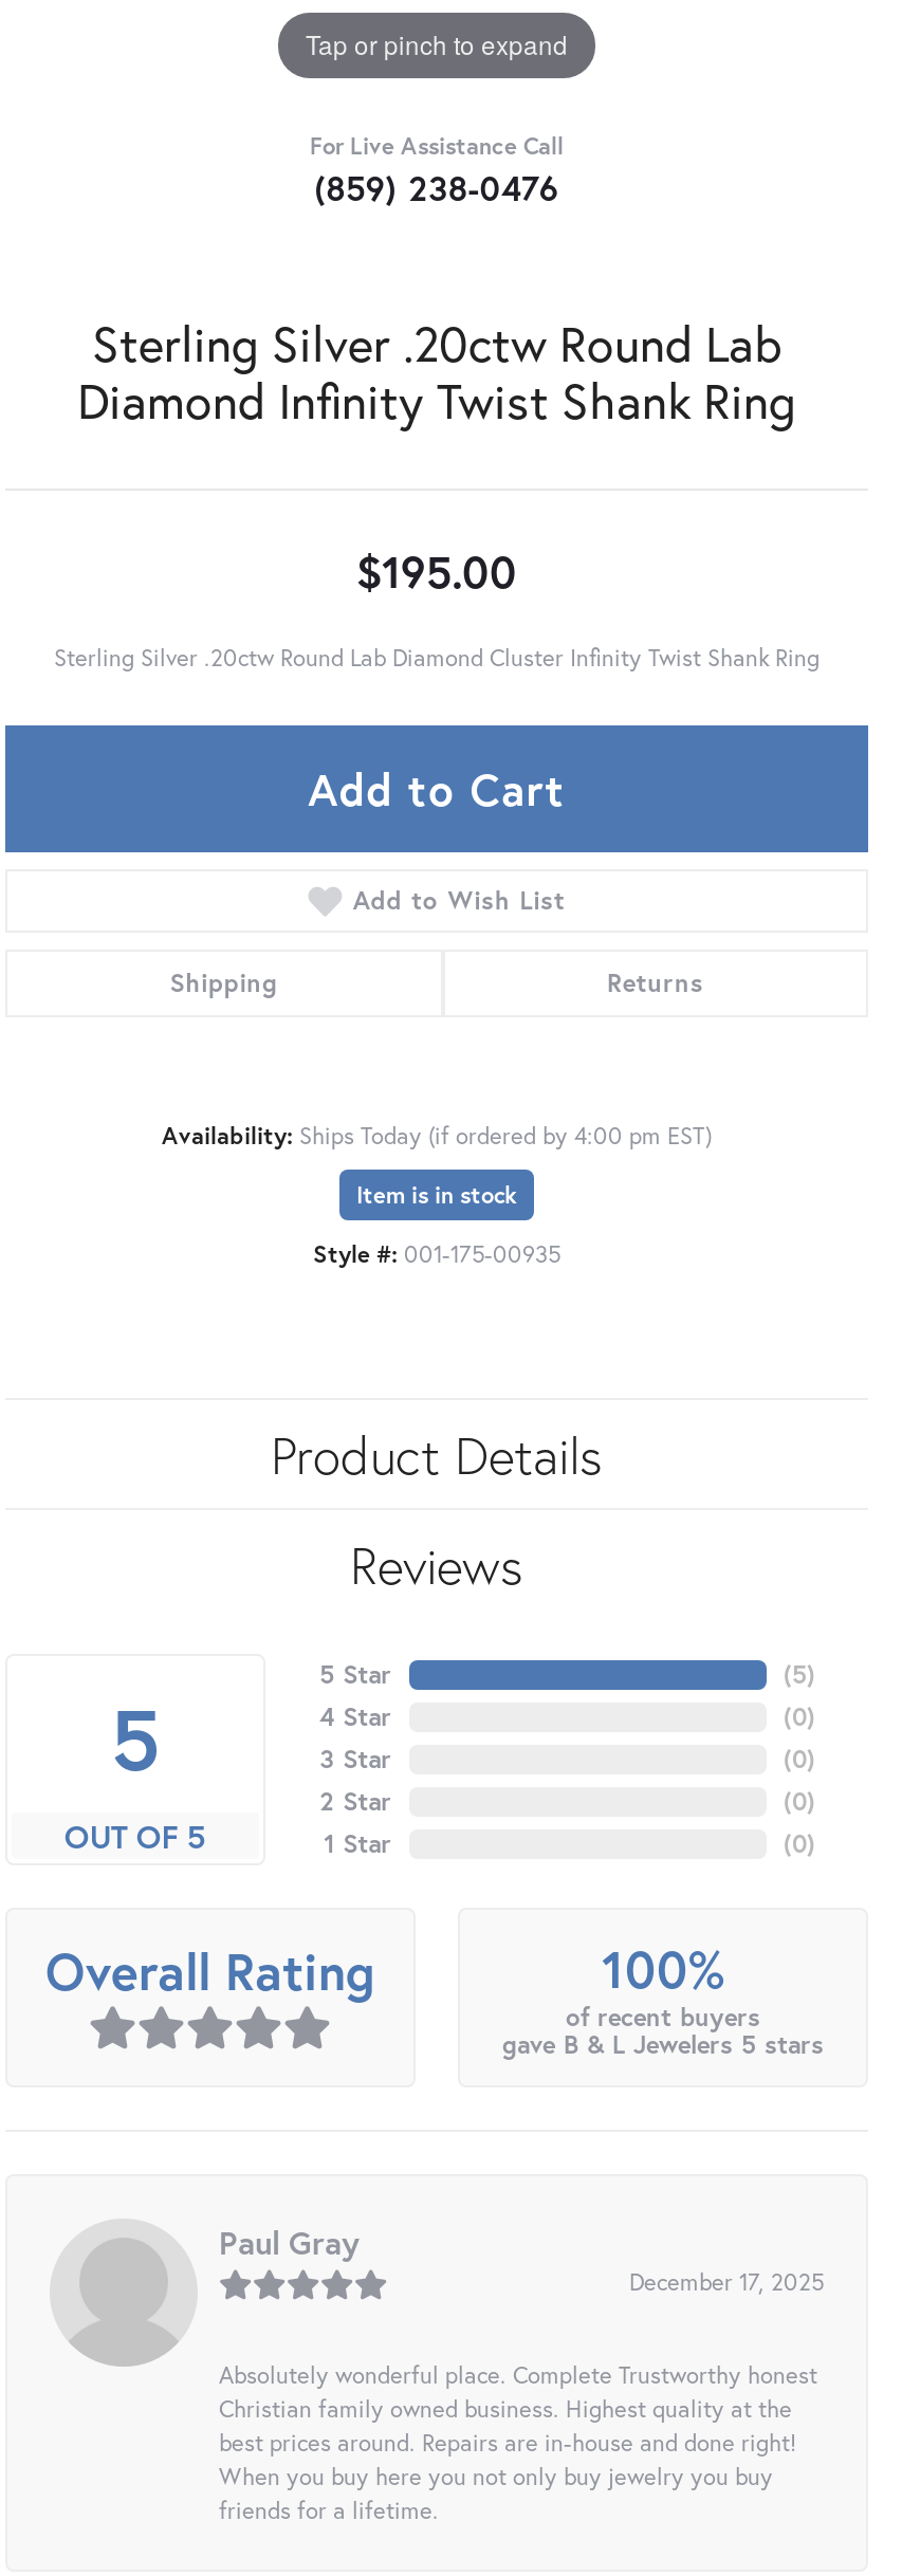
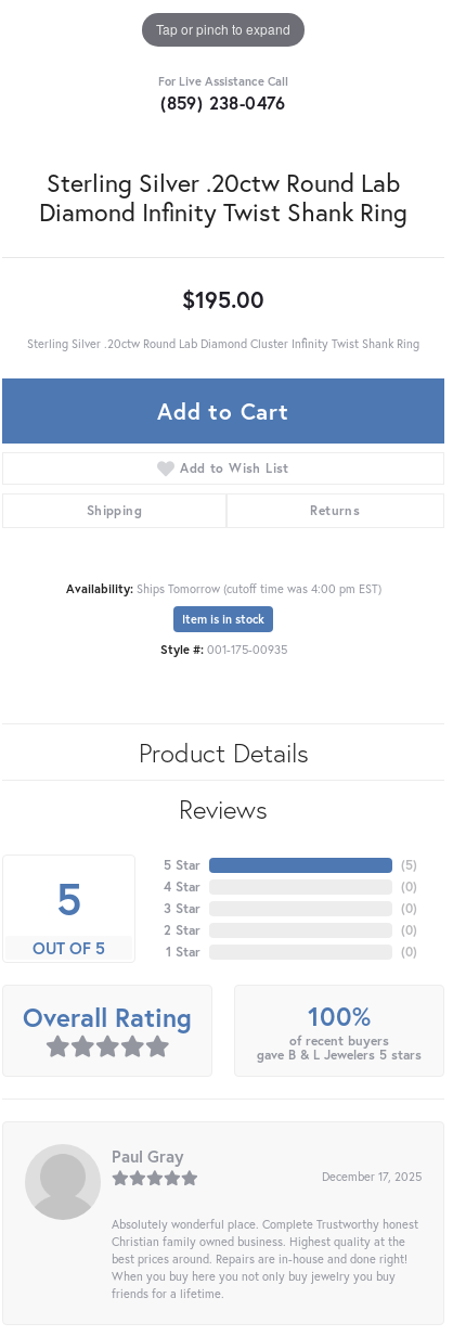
[162,1118,712,1150] Availability: Ships Today (if ordered by 4:00 pm EST) -> [66,580,381,596] Availability: Ships Tomorrow (cutoff time was 4:00 pm EST)

